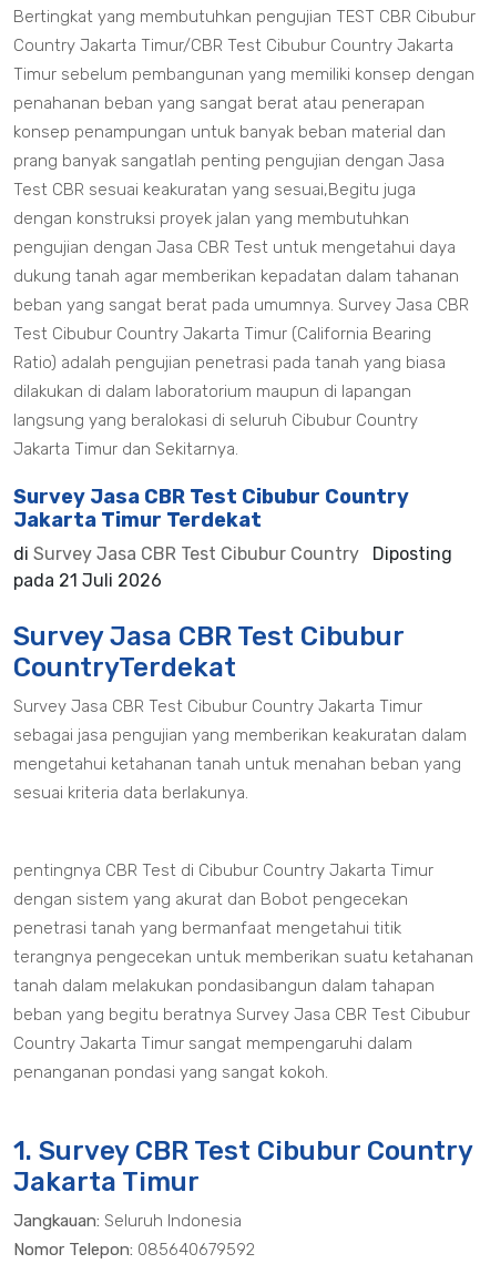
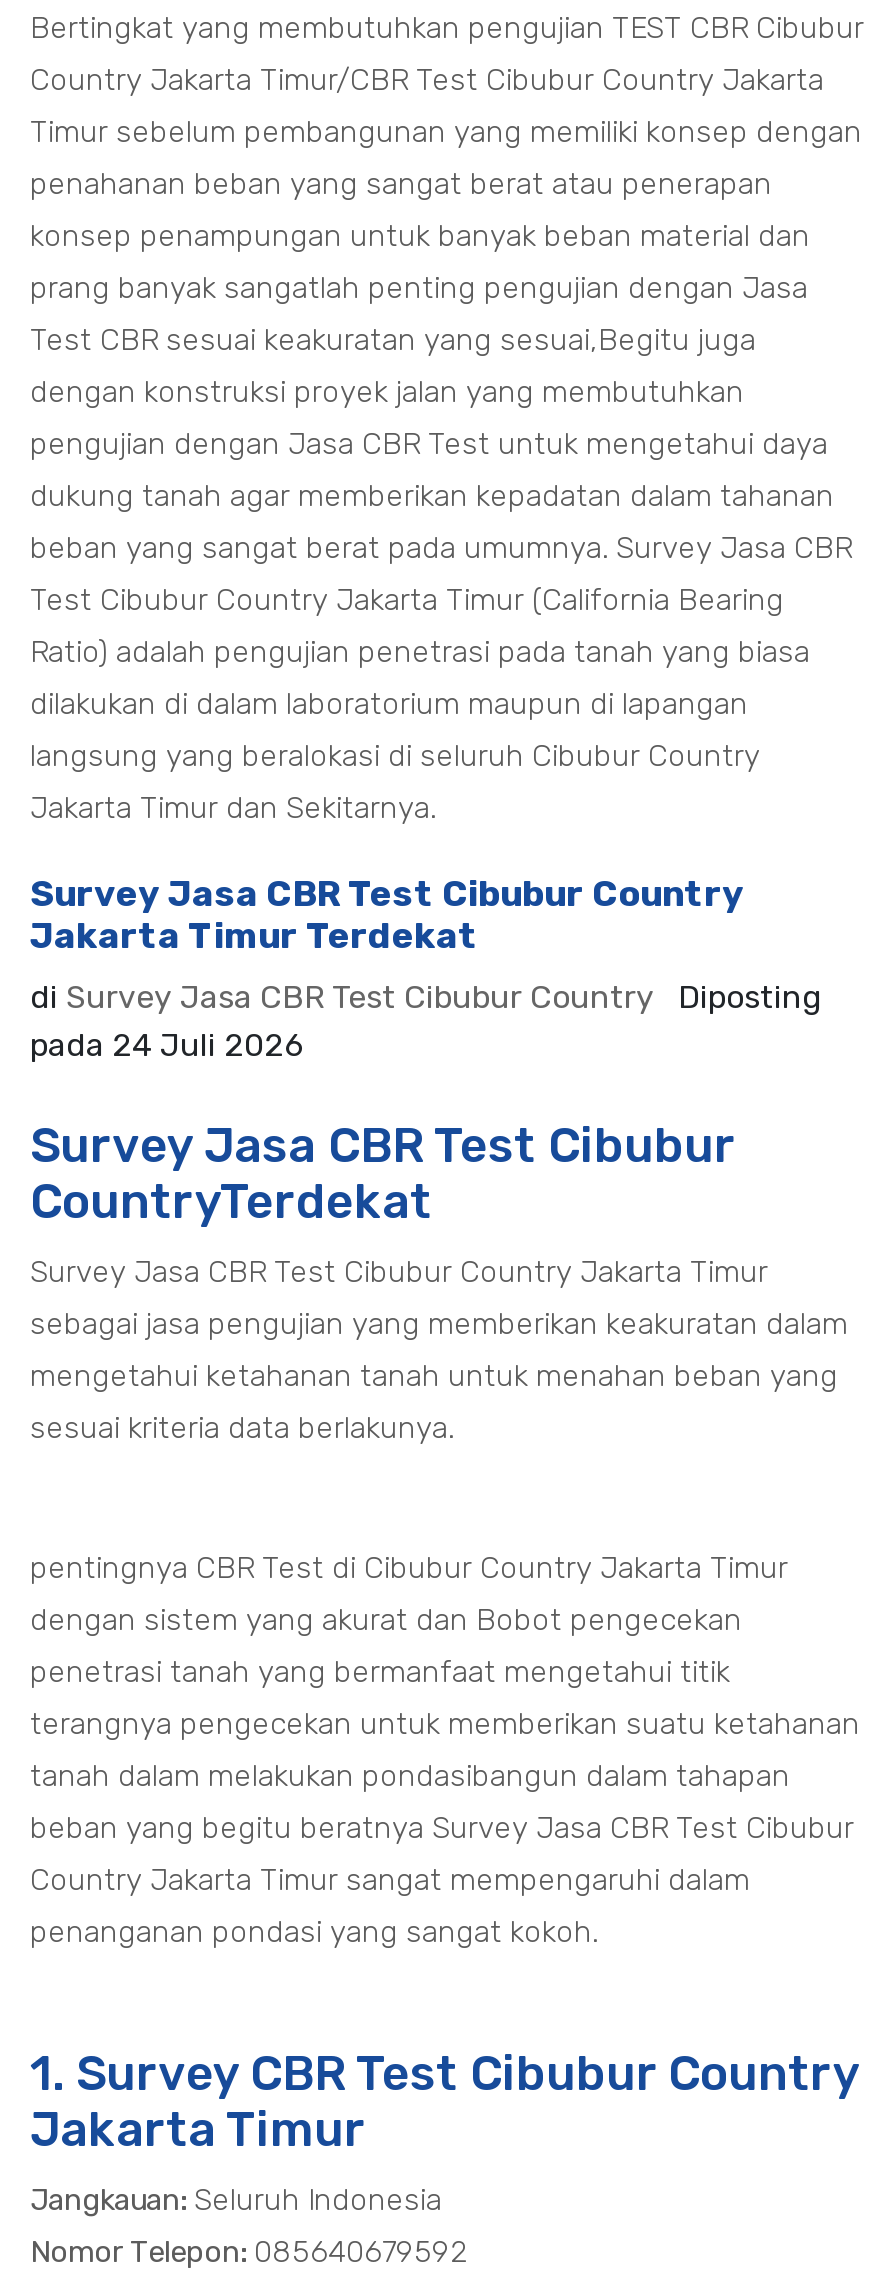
[13,570,162,591] pada 21 Juli 2026 -> [30,1026,304,1064] pada 24 Juli 2026

